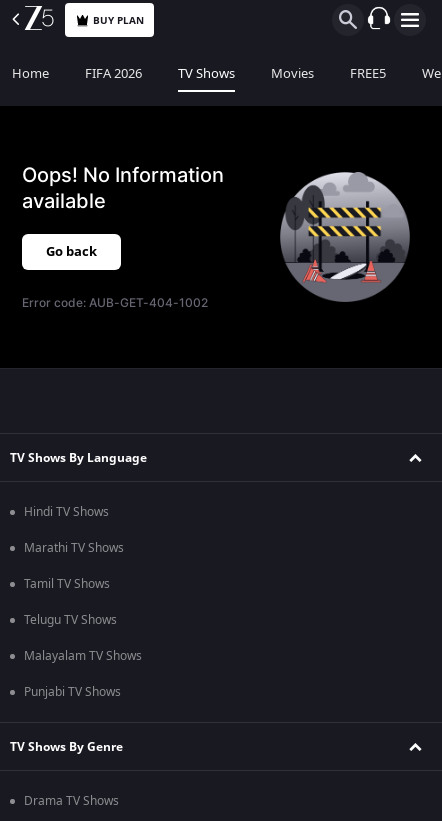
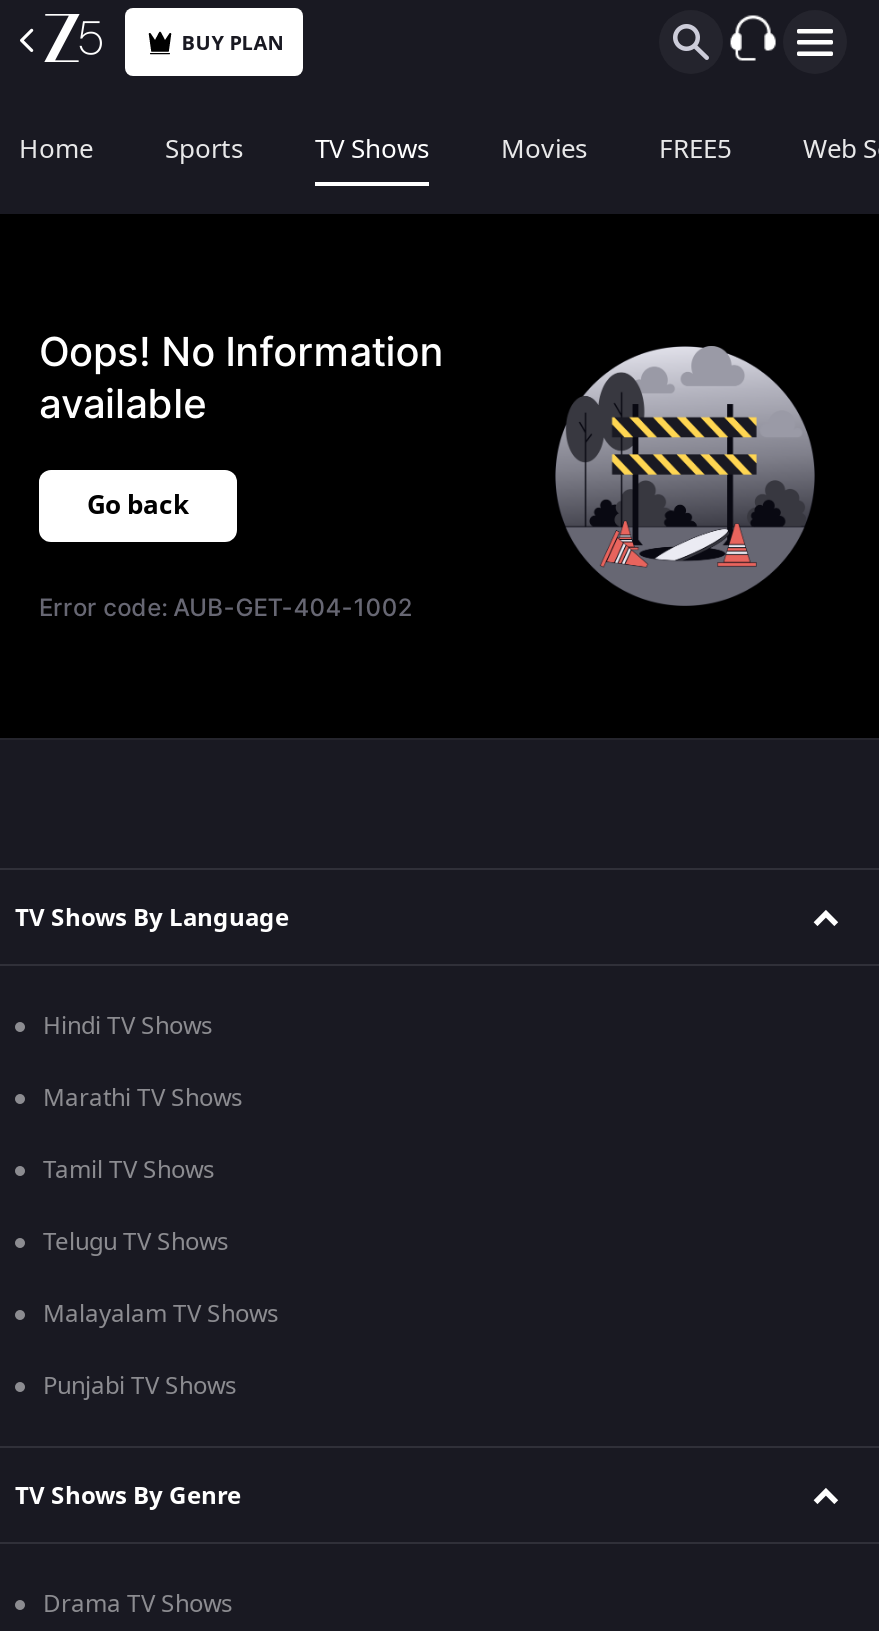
[85,64,142,83] FIFA 2026 -> [165,130,243,168] Sports

